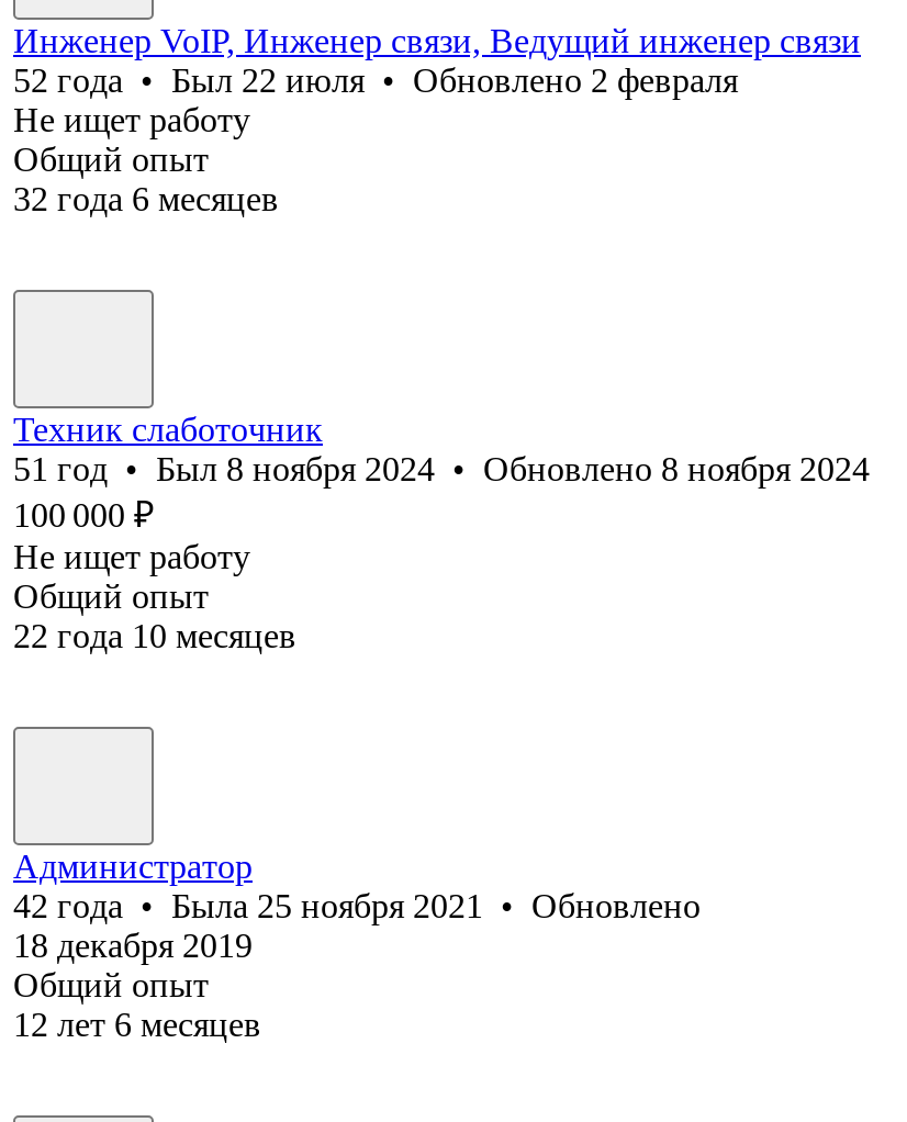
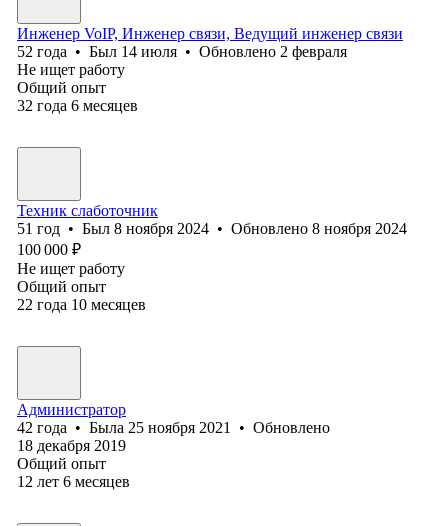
[13,61,738,99] 52 года • Был 22 июля • Обновлено 2 февраля -> [17,43,347,60] 52 года • Был 14 июля • Обновлено 2 февраля

